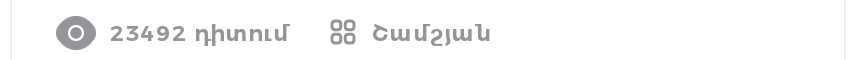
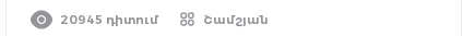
[110,18,290,46] 23492 դիտում -> [60,12,158,27] 20945 դիտում

